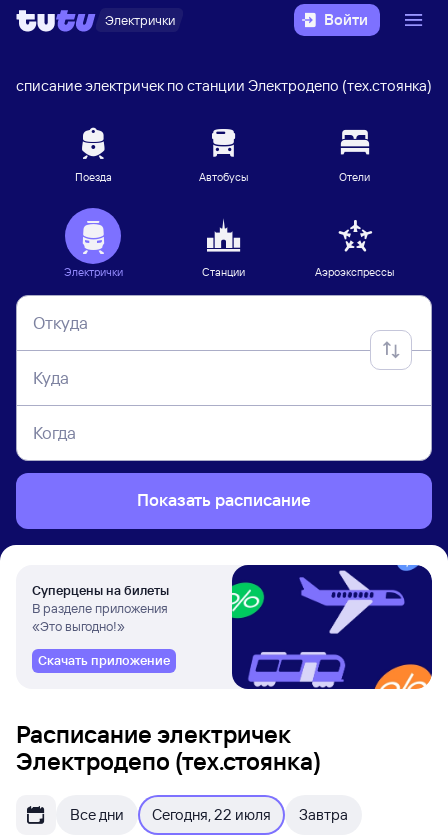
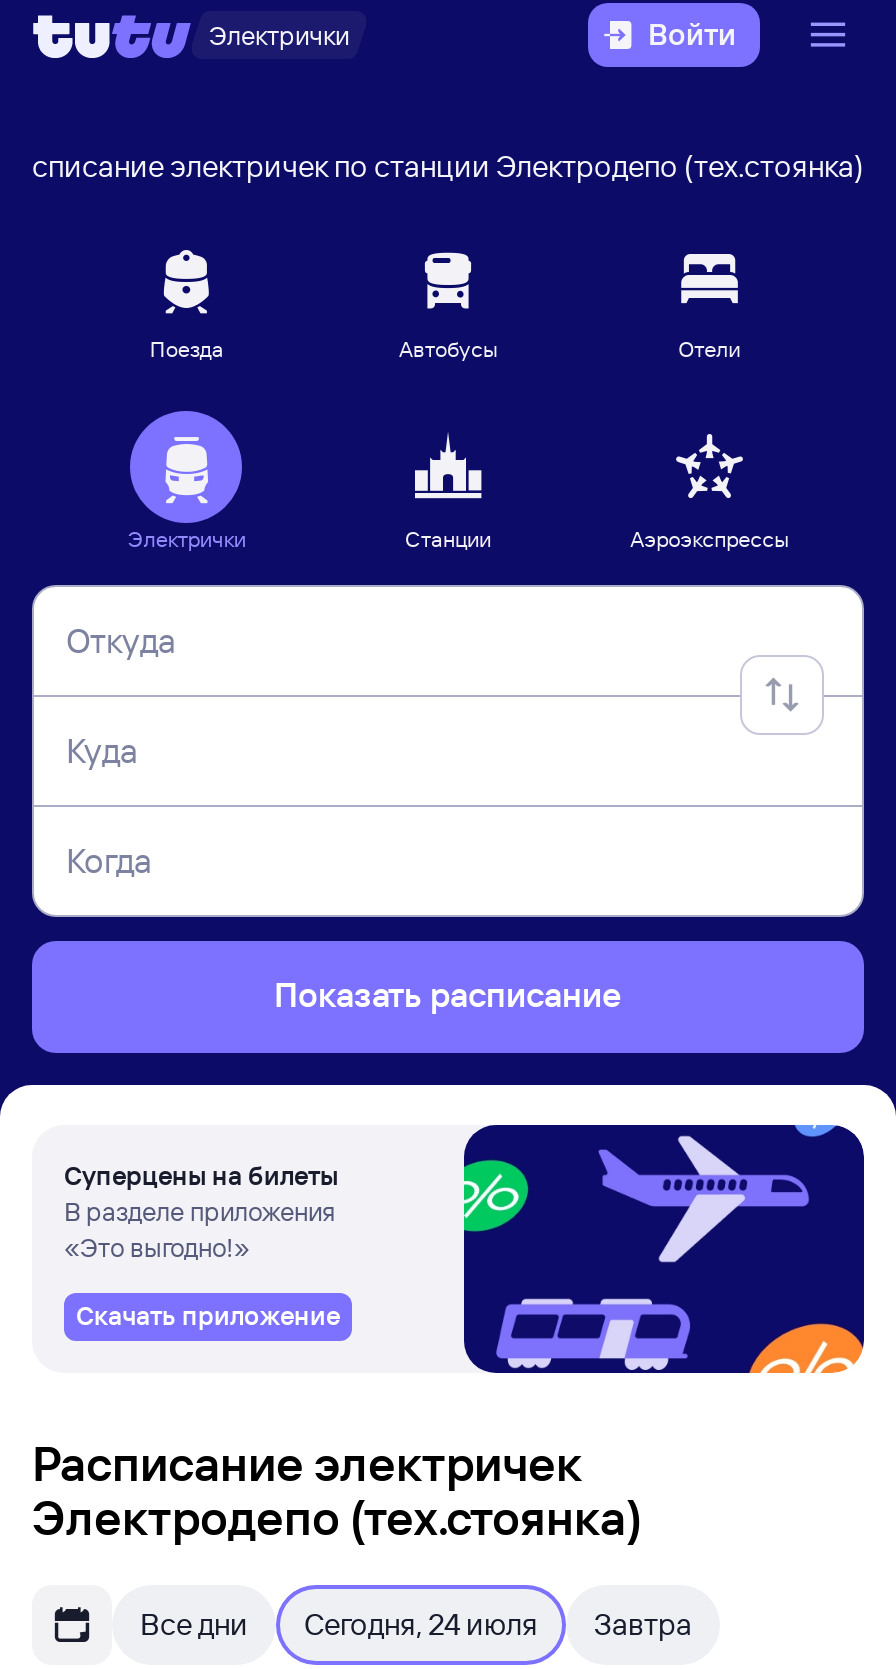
[70,805,348,824] Все дни Сегодня, 22 июля Завтра -> [140,1605,692,1643] Все дни Сегодня, 24 июля Завтра

